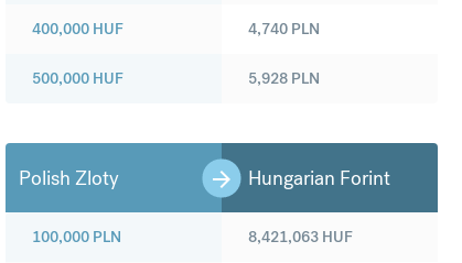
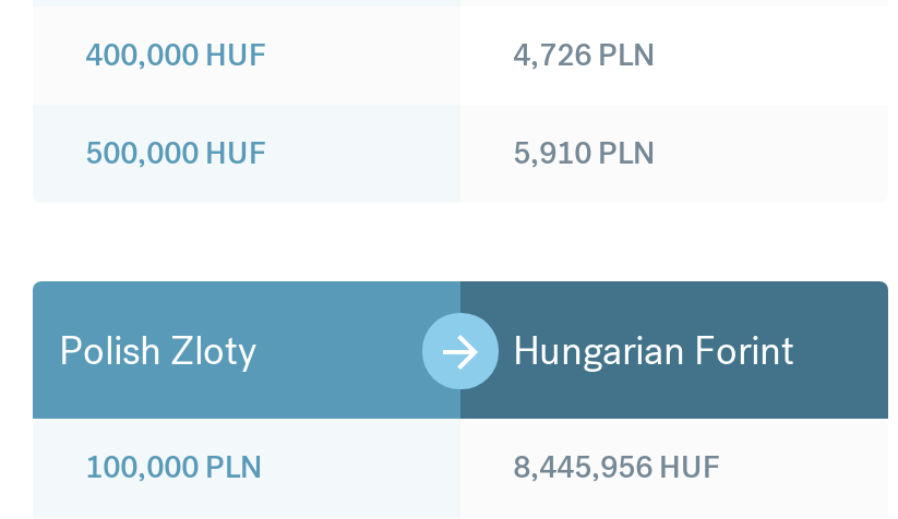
[248,19,320,39] 4,740 PLN -> [513,35,655,75] 4,726 PLN
[248,68,320,88] 5,928 PLN -> [513,133,655,173] 5,910 PLN
[248,227,353,247] 8,421,063 HUF -> [513,447,720,487] 8,445,956 HUF

